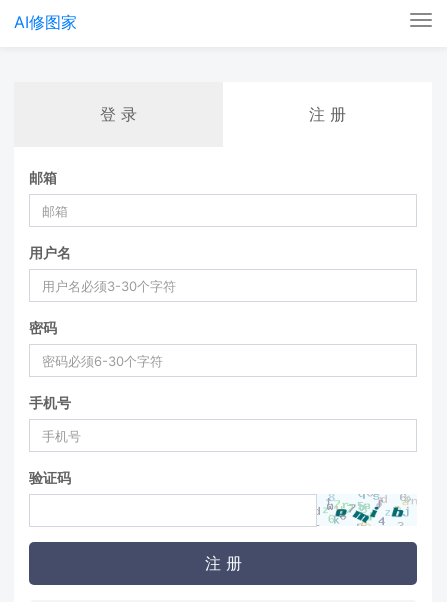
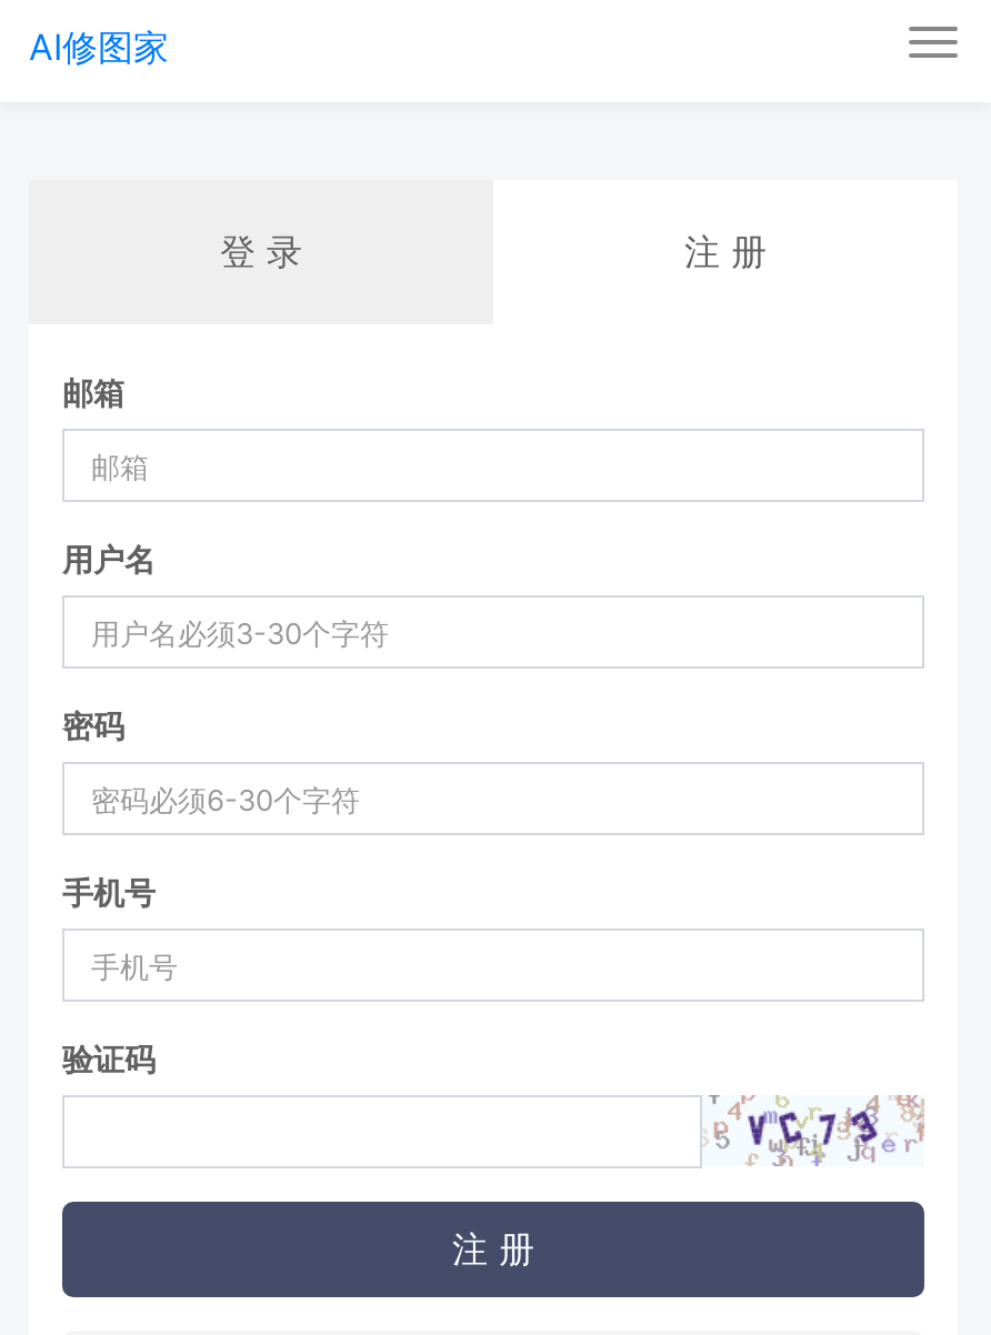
[318,494,416,526] [image] -> [709,1093,927,1166] [image]

